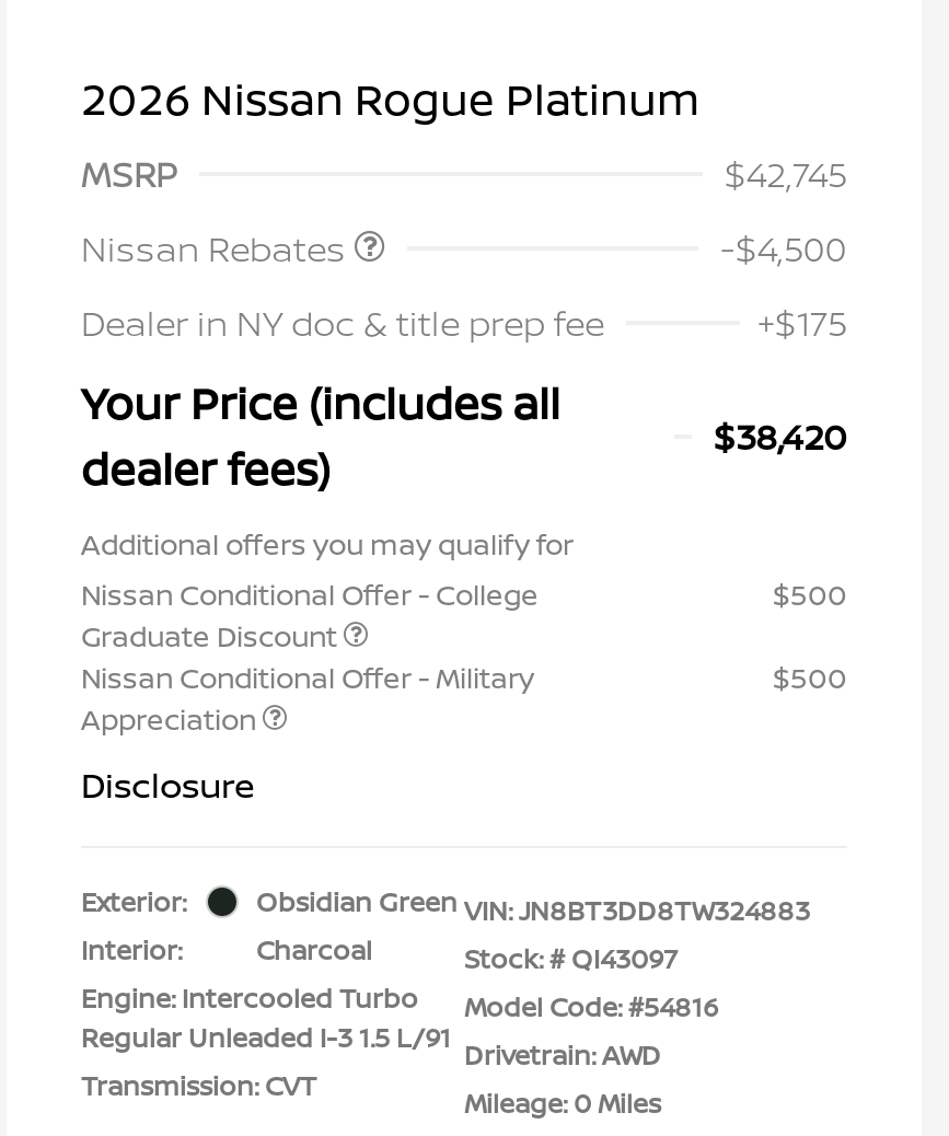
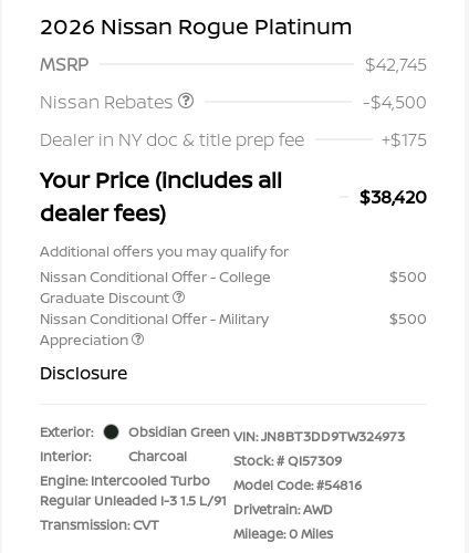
[81,882,810,928] Exterior: Obsidian Green VIN: JN8BT3DD8TW324883 -> [40,422,405,445] Exterior: Obsidian Green VIN: JN8BT3DD9TW324973
[464,939,679,976] Stock: # QI43097 -> [233,451,342,469] Stock: # QI57309

